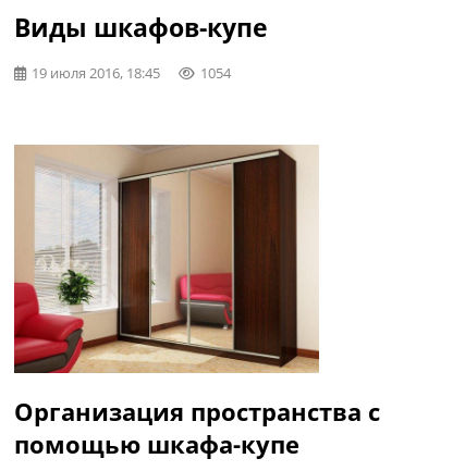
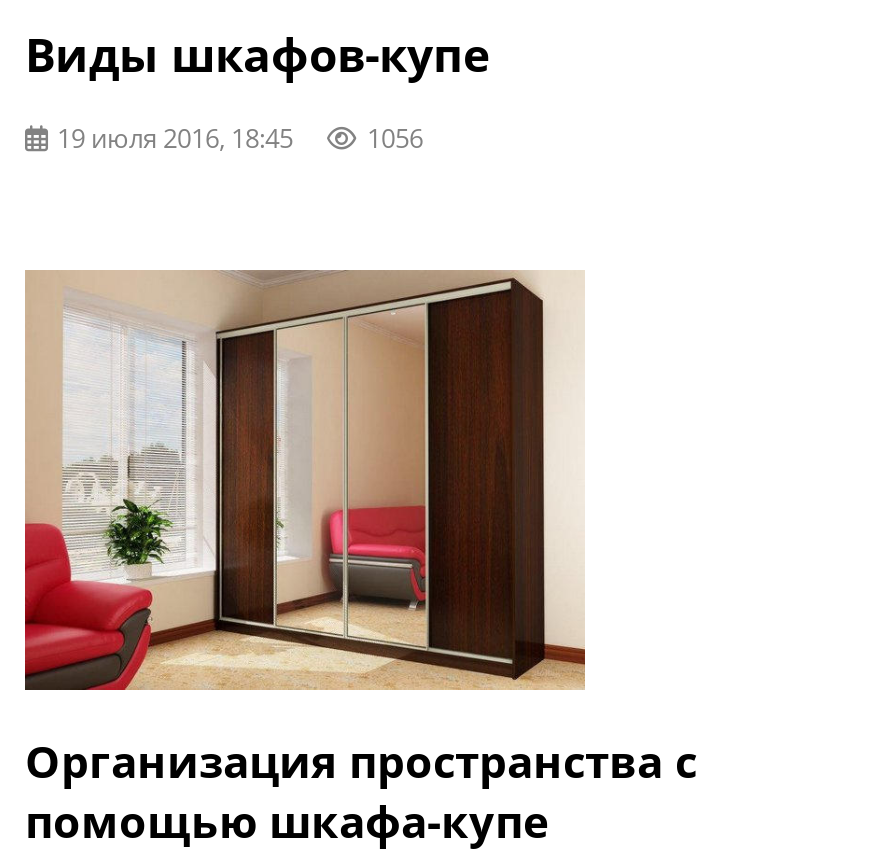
[200,63,231,83] 1054 -> [367,120,423,156] 1056

